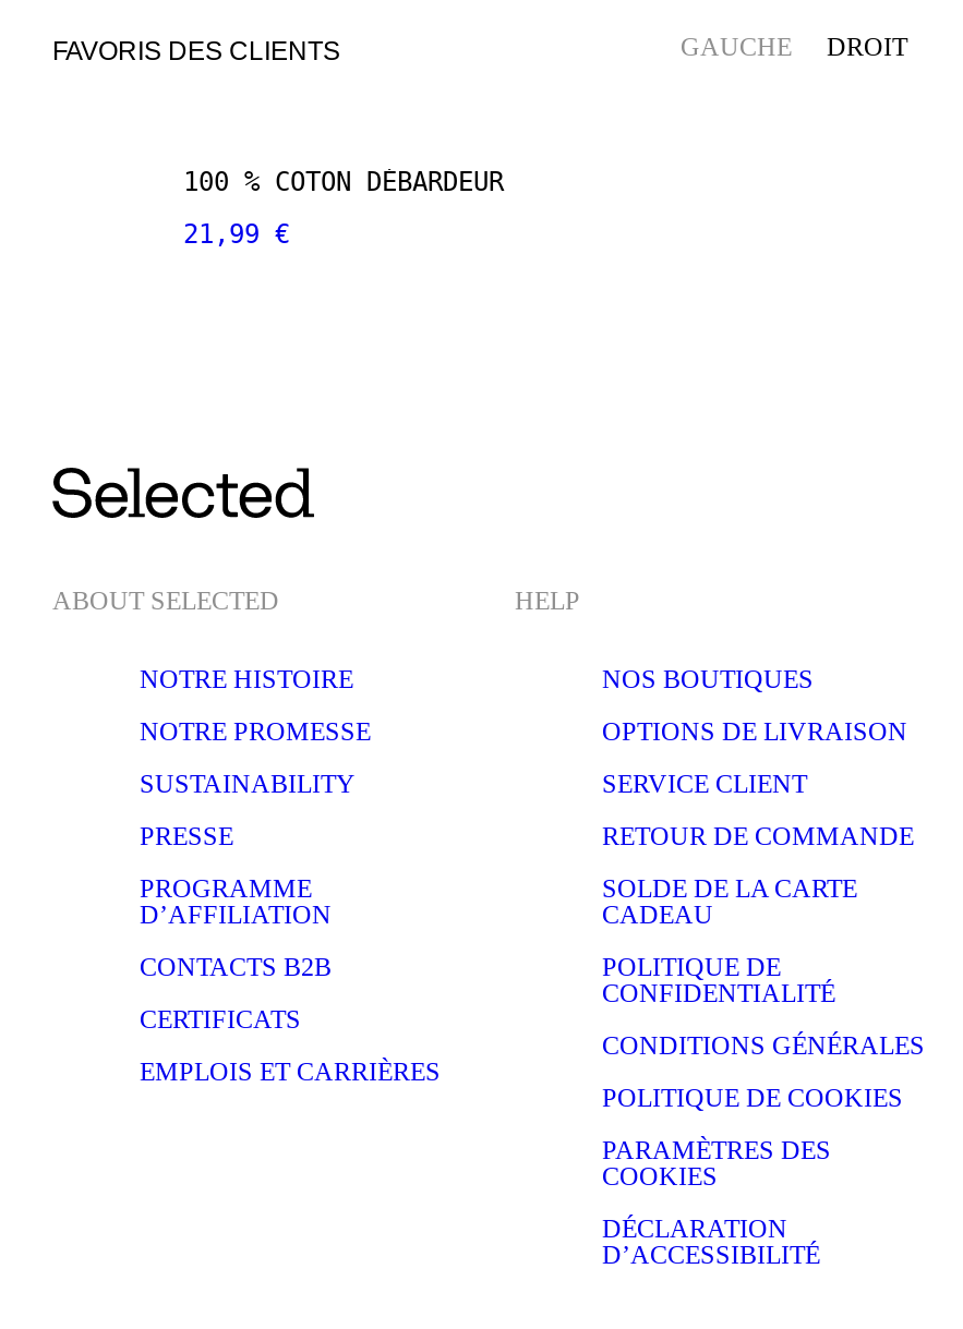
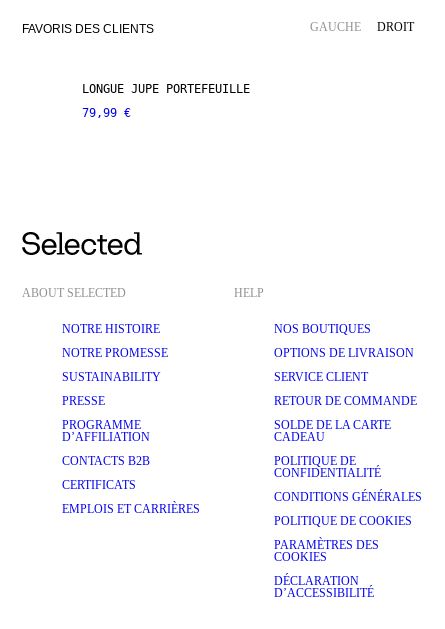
[183,168,504,198] 100 % COTON DÉBARDEUR -> [82,82,250,96] LONGUE JUPE PORTEFEUILLE
[183,220,290,251] 21,99 € -> [82,106,131,120] 79,99 €

